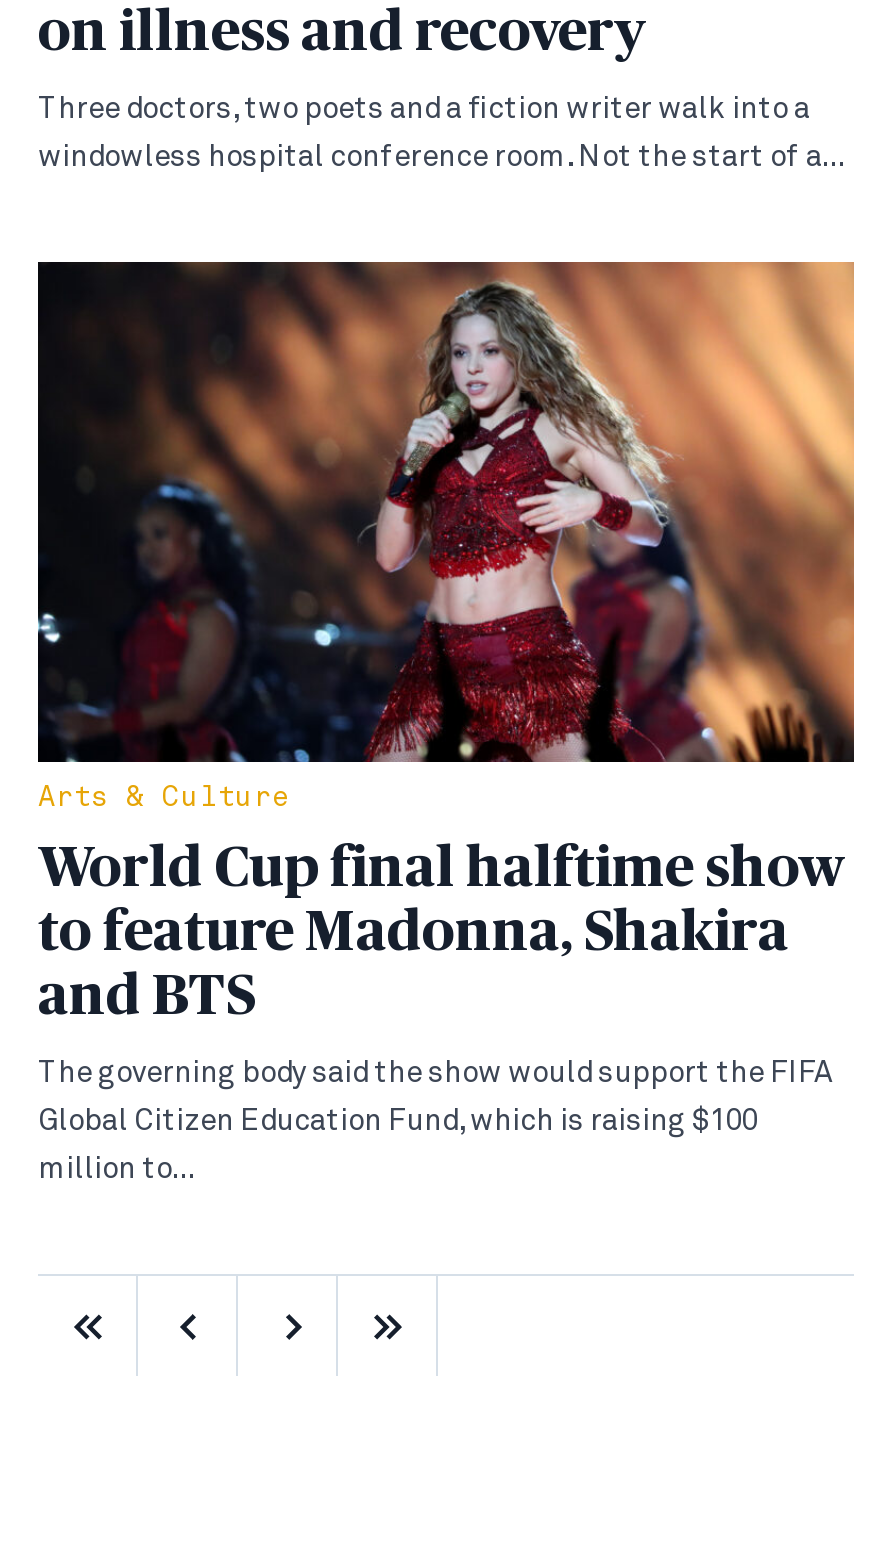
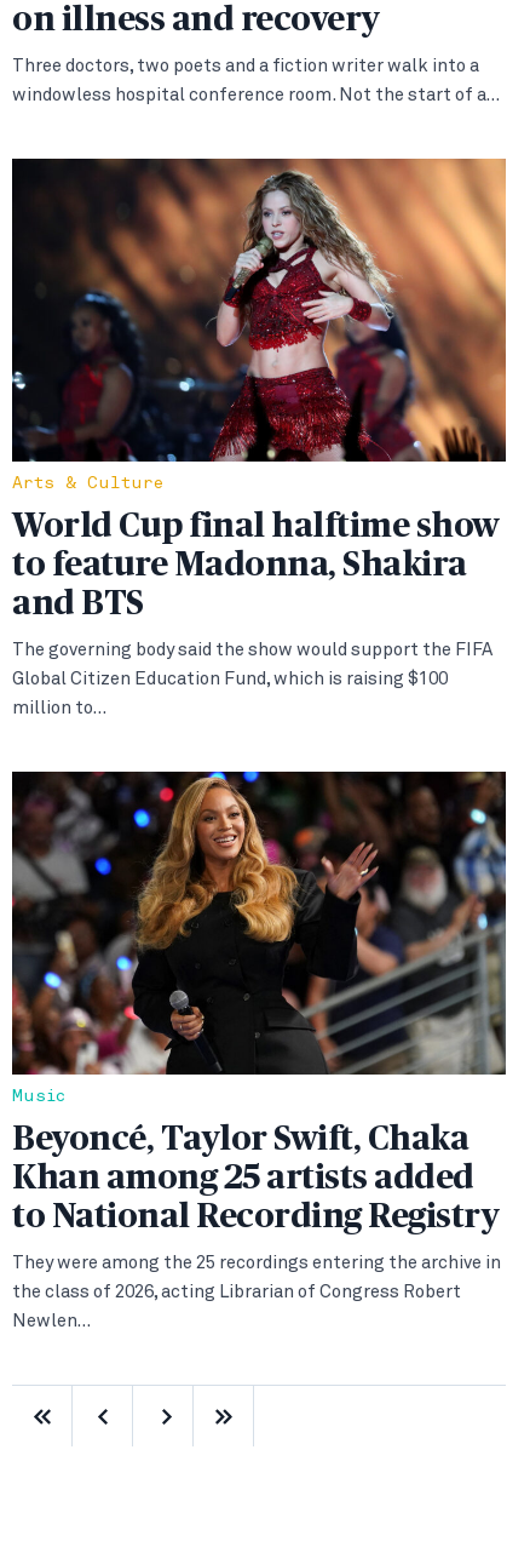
none -> [11,770,507,1330] [image] | Music | Beyoncé, Taylor Swift, Chaka | Khan among 25 artists added | to National Recording Registry | They were among the 25 recordings entering the archive in | the class of 2026, acting Librarian of Congress Robert | Newlen…

